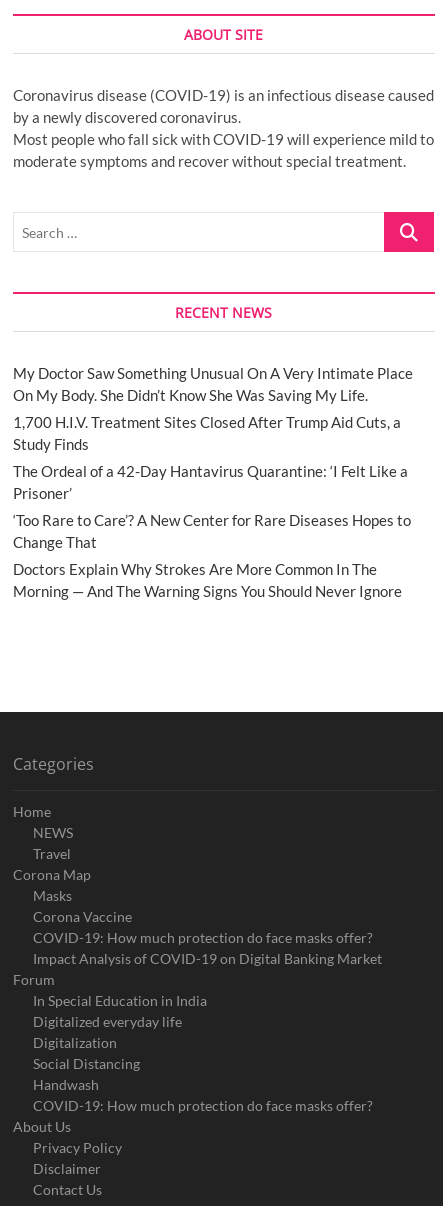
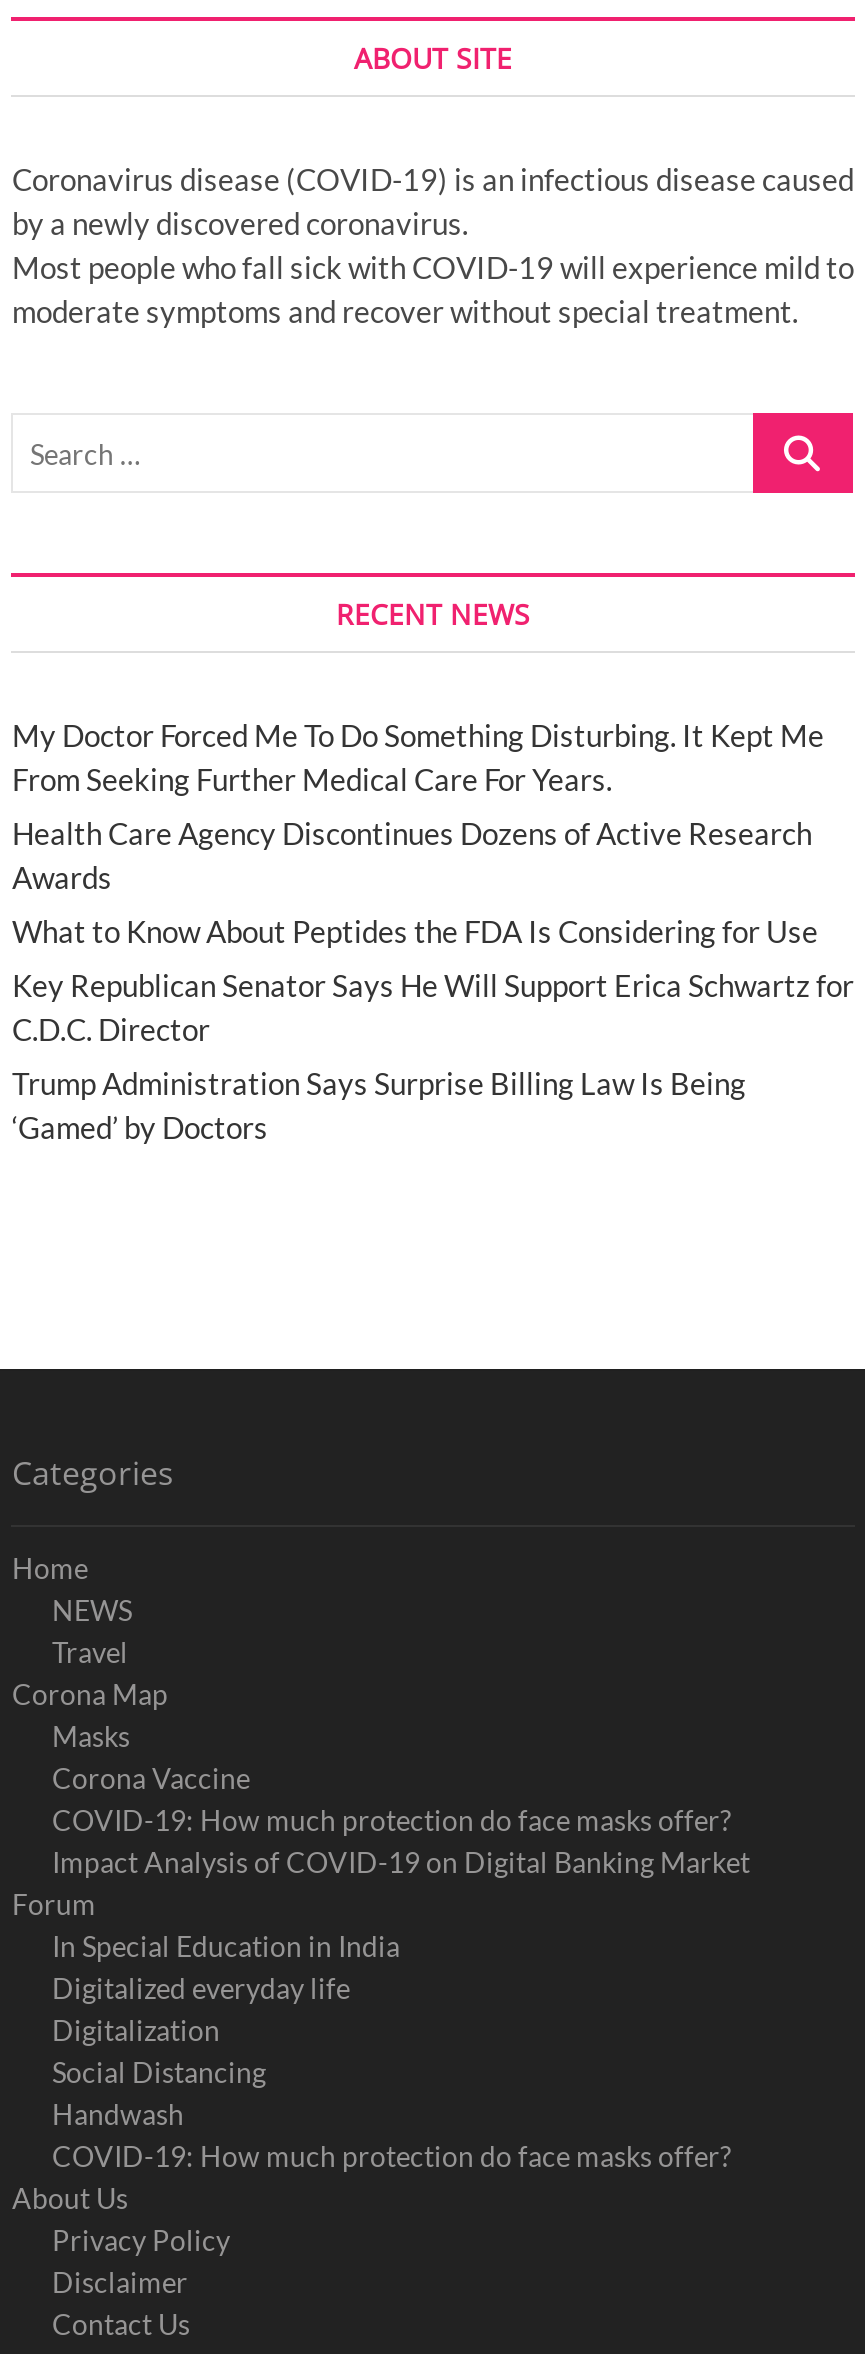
[13,364,413,404] My Doctor Saw Something Unusual On A Very Intimate Place | On My Body. She Didn’t Know She Was Saving My Life. -> [12,717,824,797] My Doctor Forced Me To Do Something Disturbing. It Kept Me | From Seeking Further Medical Care For Years.
[13,413,401,453] 1,700 H.I.V. Treatment Sites Closed After Trump Aid Cuts, a | Study Finds -> [12,815,812,895] Health Care Agency Discontinues Dozens of Active Research | Awards
[13,462,408,502] The Ordeal of a 42-Day Hantavirus Quarantine: ‘I Felt Like a | Prisoner’ -> [12,913,818,949] What to Know About Peptides the FDA Is Considering for Use
[13,511,411,551] ‘Too Rare to Care’? A New Center for Rare Diseases Hopes to | Change That -> [12,967,854,1047] Key Republican Senator Says He Will Support Erica Schwartz for | C.D.C. Director
[13,560,402,600] Doctors Explain Why Strokes Are More Common In The | Morning — And The Warning Signs You Should Never Ignore -> [12,1065,746,1145] Trump Administration Says Surprise Billing Law Is Being | ‘Gamed’ by Doctors

